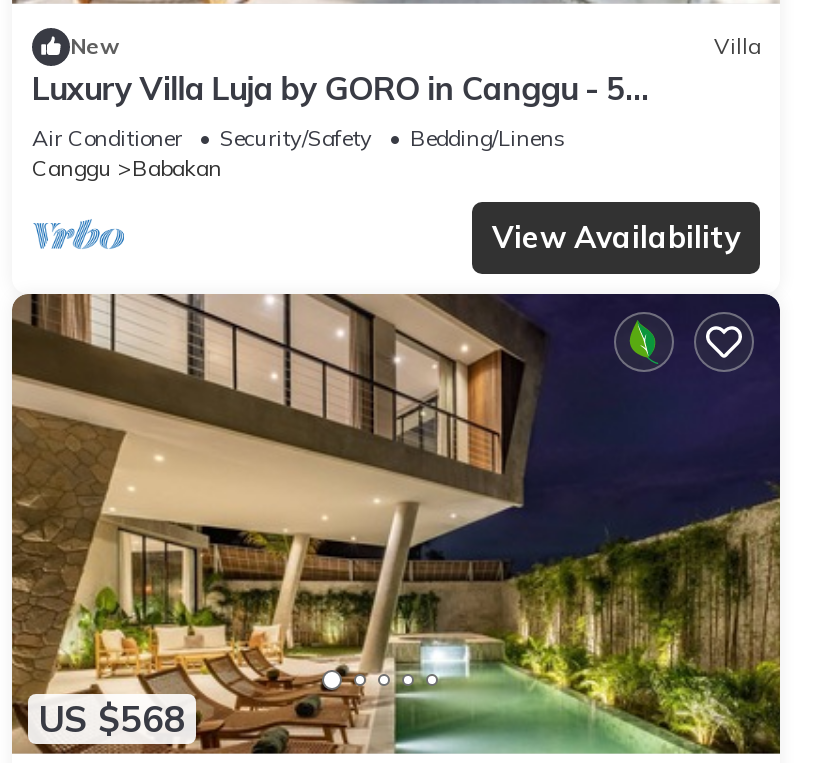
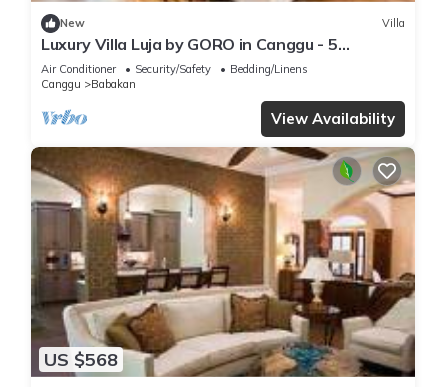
[10,292,782,754] [image] -> [30,146,416,377] [image]

